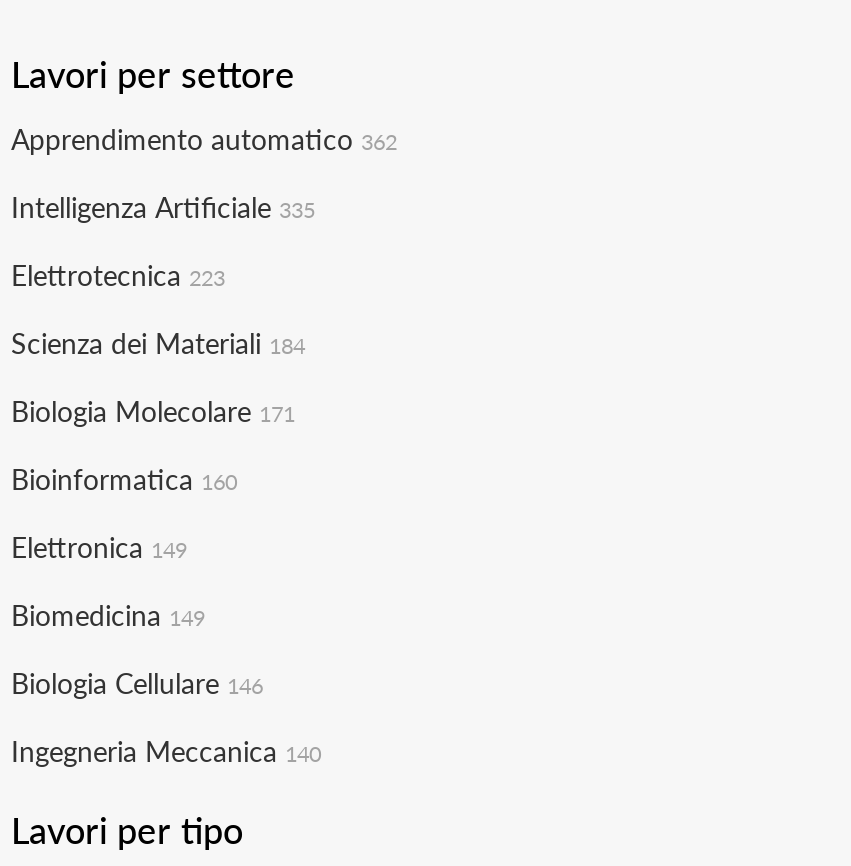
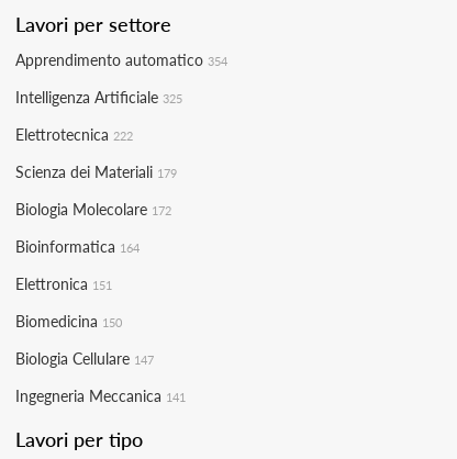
[11,118,397,158] Apprendimento automatico 362 -> [15,48,227,70] Apprendimento automatico 354
[11,186,315,226] Intelligenza Artificiale 335 -> [15,86,182,108] Intelligenza Artificiale 325
[11,254,225,294] Elettrotecnica 223 -> [15,123,133,145] Elettrotecnica 222
[11,322,305,362] Scienza dei Materiali 184 -> [15,160,177,182] Scienza dei Materiali 179
[11,390,295,430] Biologia Molecolare 171 -> [15,198,171,220] Biologia Molecolare 172
[11,458,237,498] Bioinformatica 160 -> [15,235,140,257] Bioinformatica 164
[11,526,187,566] Elettronica 149 -> [15,272,112,294] Elettronica 151
[11,594,205,634] Biomedicina 149 -> [15,310,122,332] Biomedicina 150
[11,662,263,702] Biologia Cellulare 146 -> [15,347,154,369] Biologia Cellulare 147
[11,730,321,770] Ingegneria Meccanica 140 -> [15,384,186,406] Ingegneria Meccanica 141

